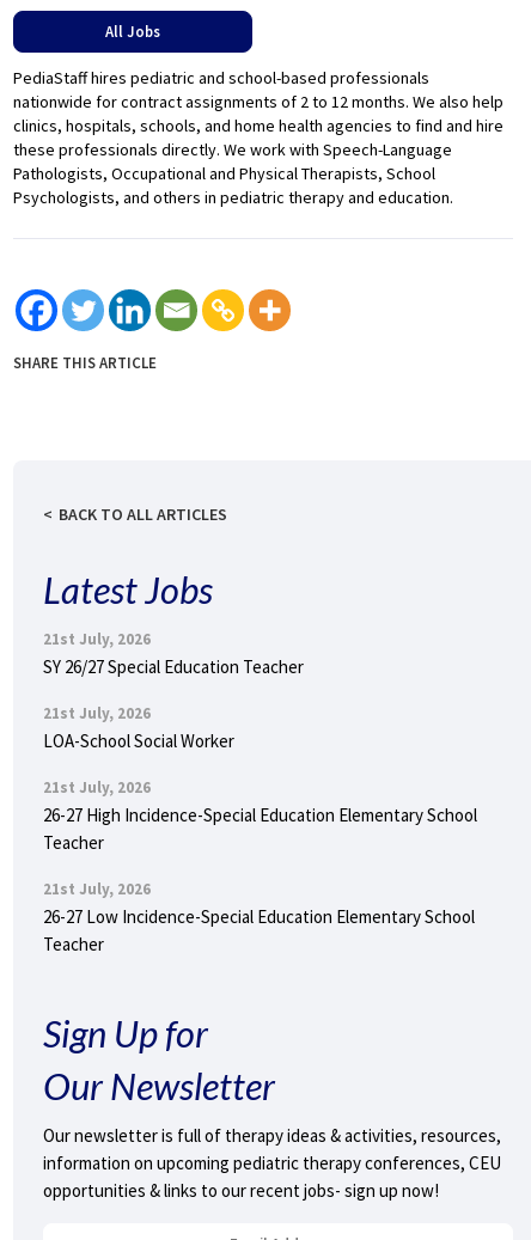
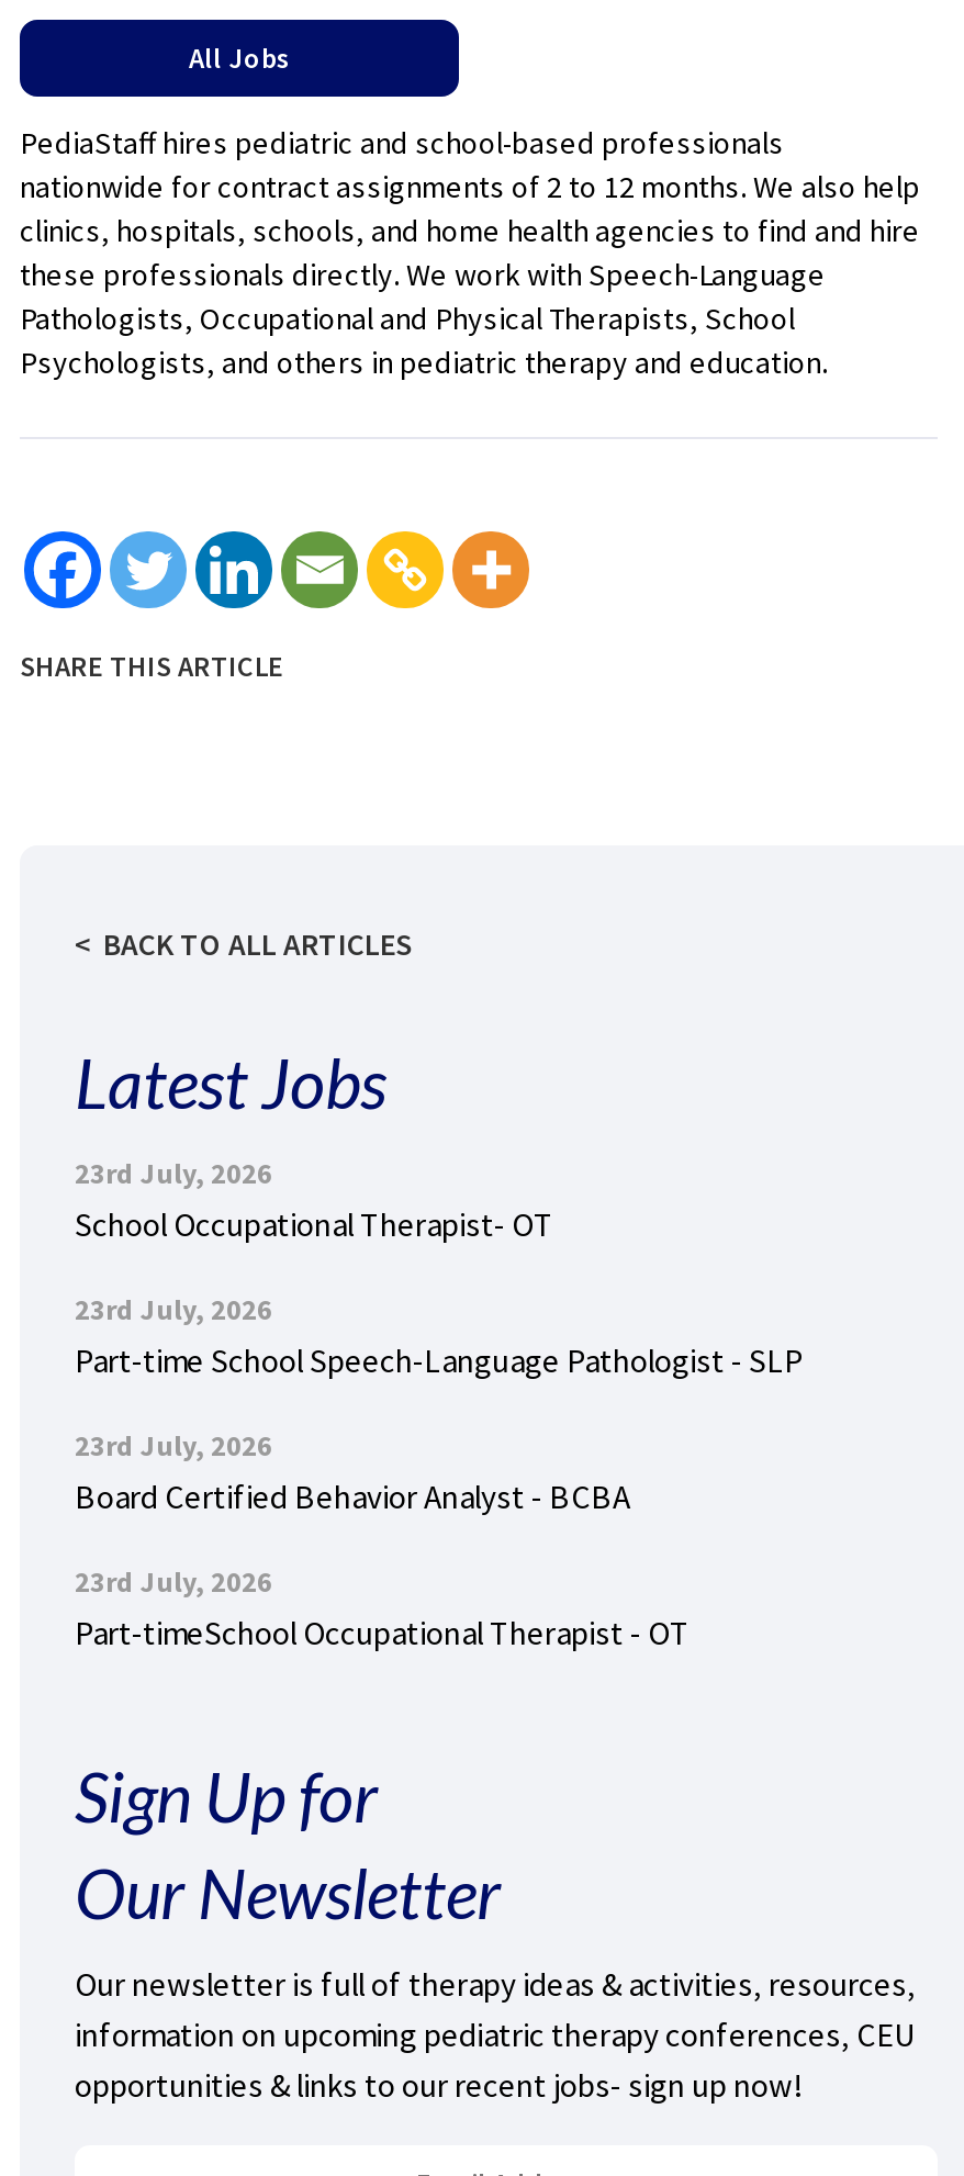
[43,629,304,678] 21st July, 2026 | SY 26/27 Special Education Teacher -> [75,1155,553,1245] 23rd July, 2026 | School Occupational Therapist- OT
[43,703,234,752] 21st July, 2026 | LOA-School Social Worker -> [75,1291,804,1381] 23rd July, 2026 | Part-time School Speech-Language Pathologist - SLP
[43,777,477,854] 21st July, 2026 | 26-27 High Incidence-Special Education Elementary School | Teacher -> [75,1427,630,1517] 23rd July, 2026 | Board Certified Behavior Analyst - BCBA
[43,879,475,955] 21st July, 2026 | 26-27 Low Incidence-Special Education Elementary School | Teacher -> [75,1563,690,1653] 23rd July, 2026 | Part-timeSchool Occupational Therapist - OT

